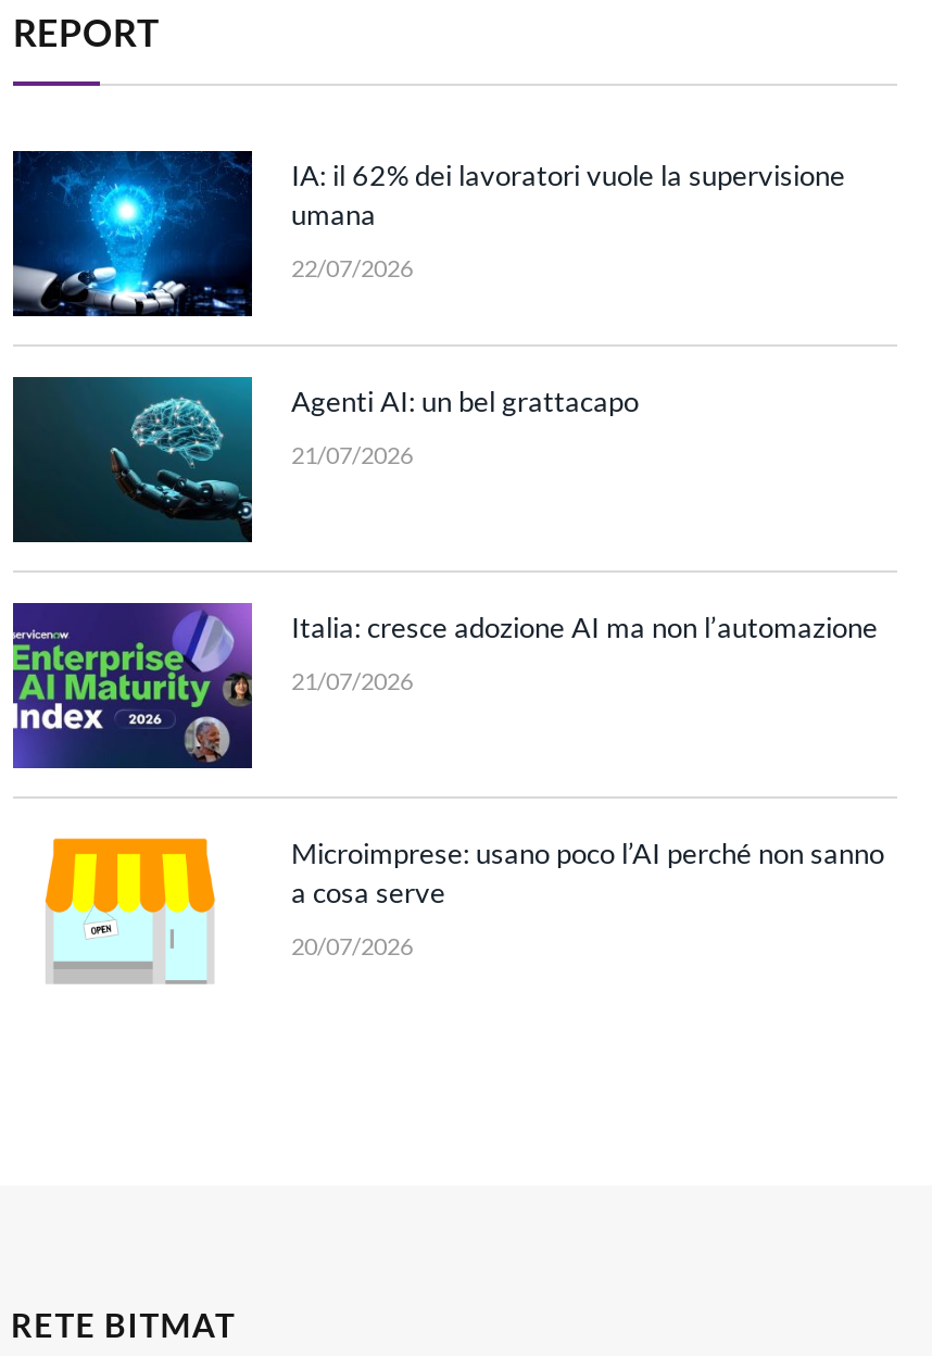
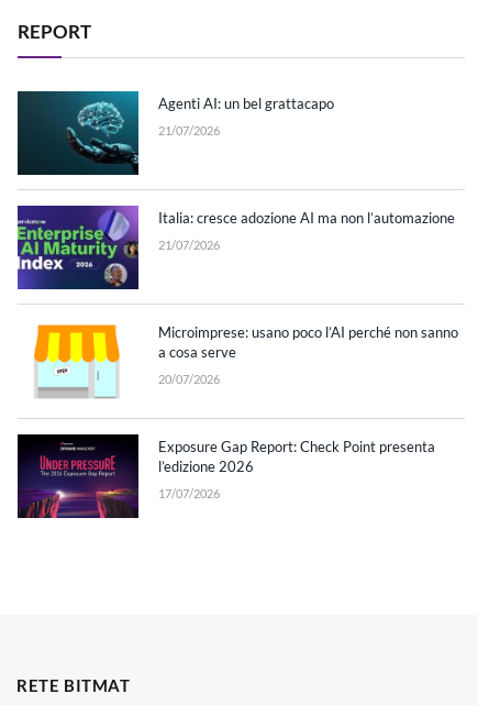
[13,149,845,318] [image] | IA: il 62% dei lavoratori vuole la supervisione | umana | 22/07/2026 -> none
moved [20,375,884,959] -> [21,90,458,386]: [image] | Agenti AI: un bel grattacapo | 21/07/2026 | Italia: cresce adozione AI ma non l’automazione | 21/07/2026 | Microimprese: usano poco l’AI perché non sanno | a cosa serve | 20/07/2026
none -> [16,433,435,519] [image] | Exposure Gap Report: Check Point presenta | l’edizione 2026 | 17/07/2026

